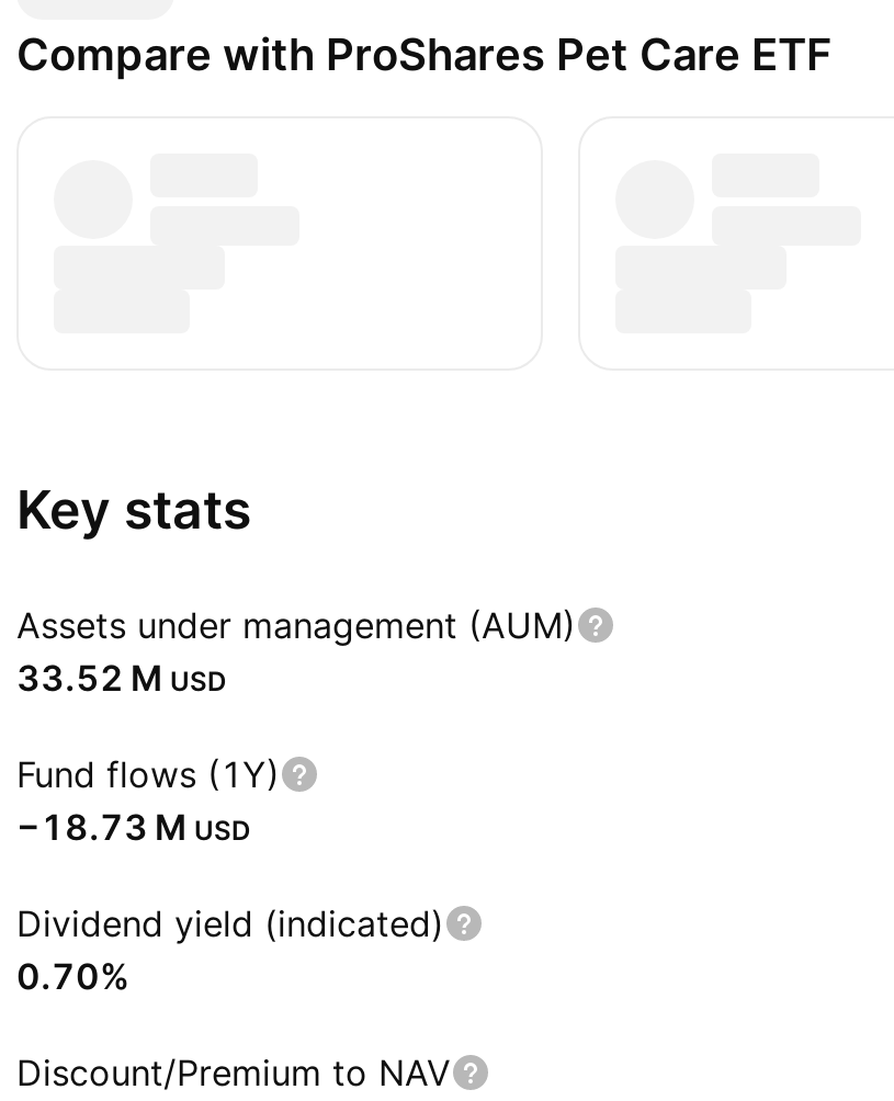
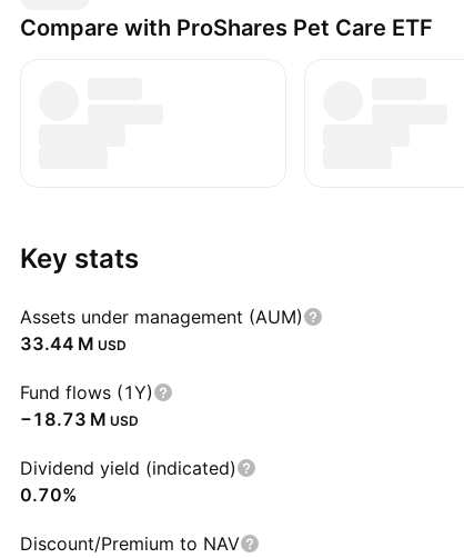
[16,656,227,700] 33.52 M USD -> [20,332,127,355] 33.44 M USD

